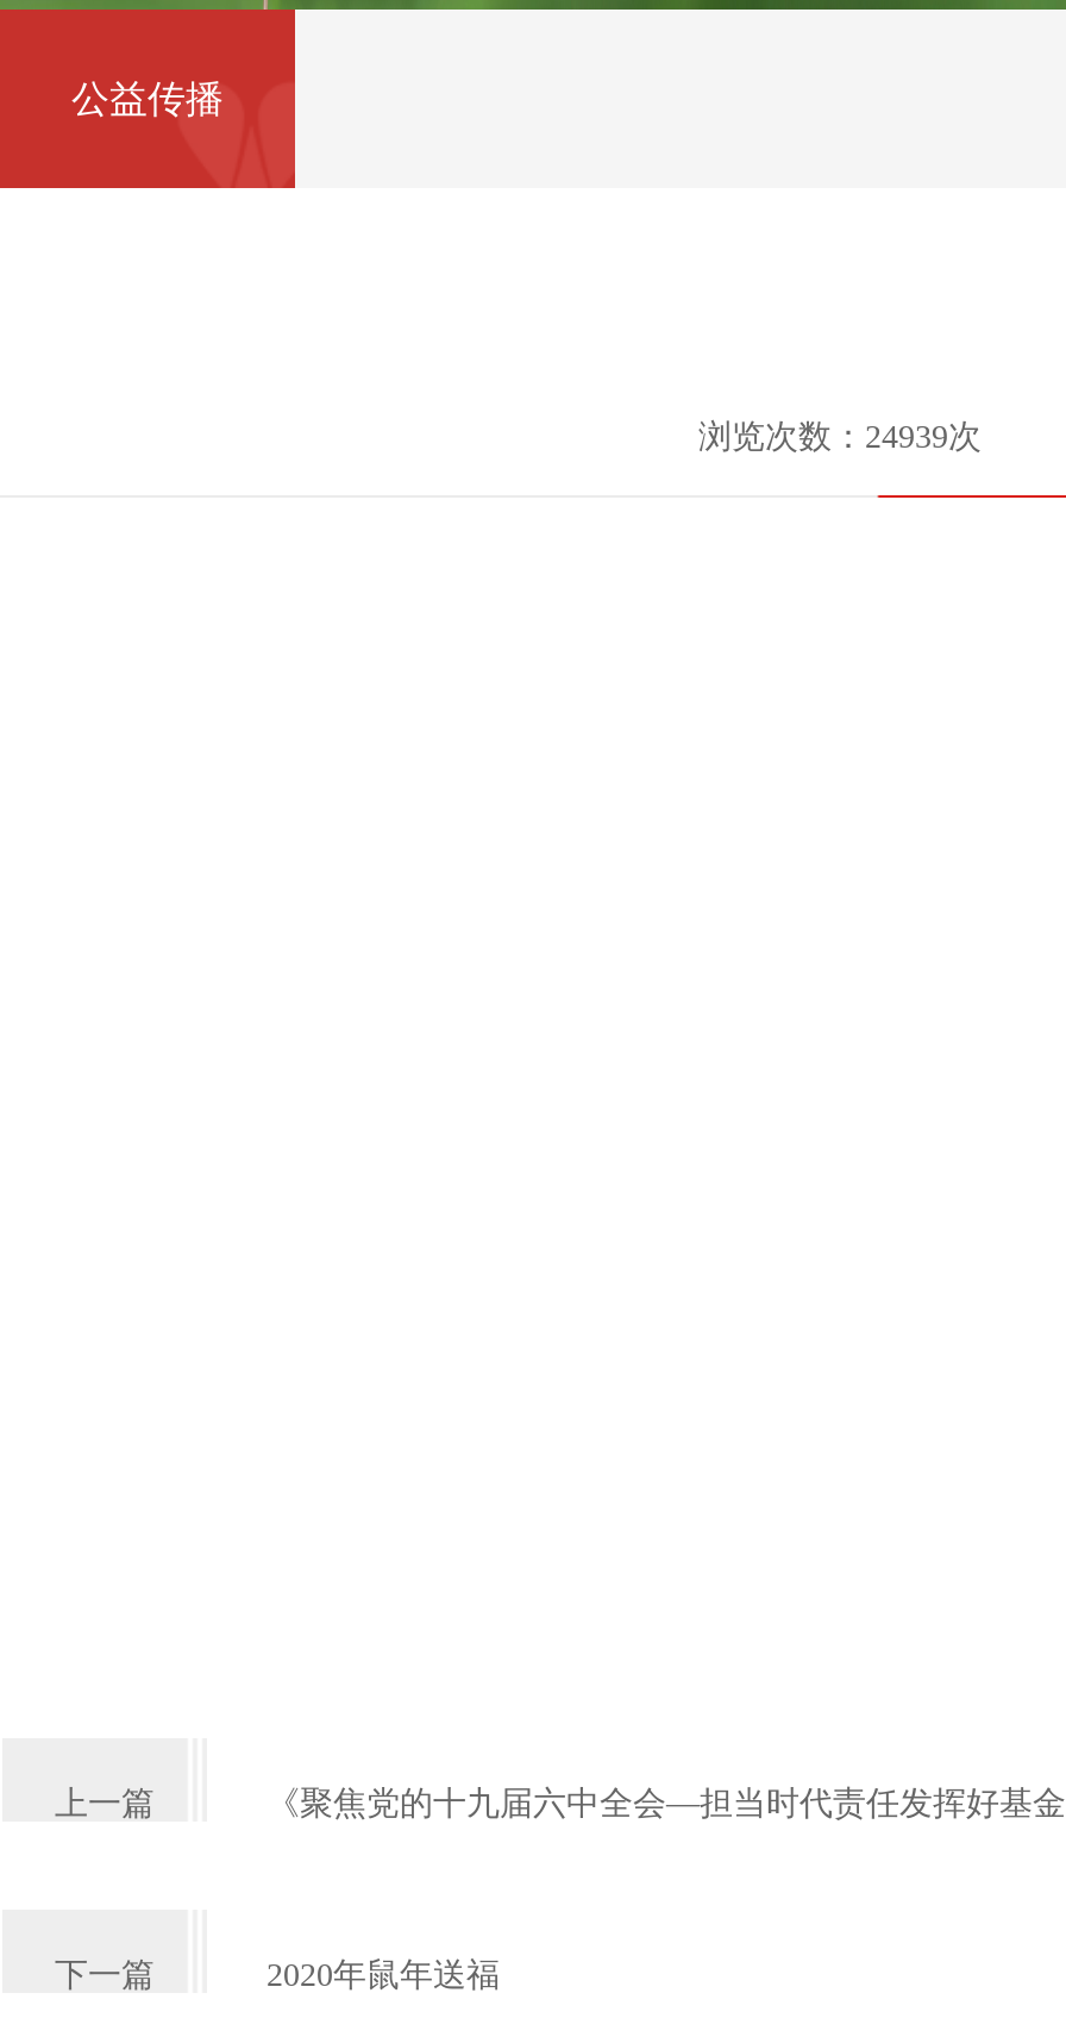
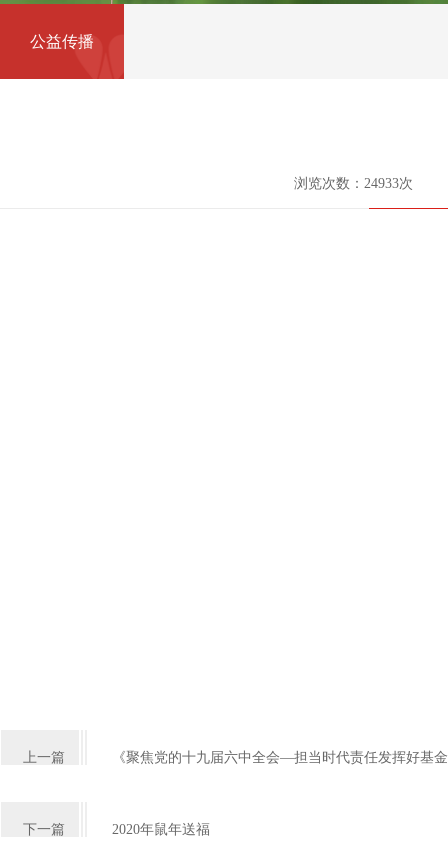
[698,419,982,455] 浏览次数：24939次 -> [293,176,412,191] 浏览次数：24933次

